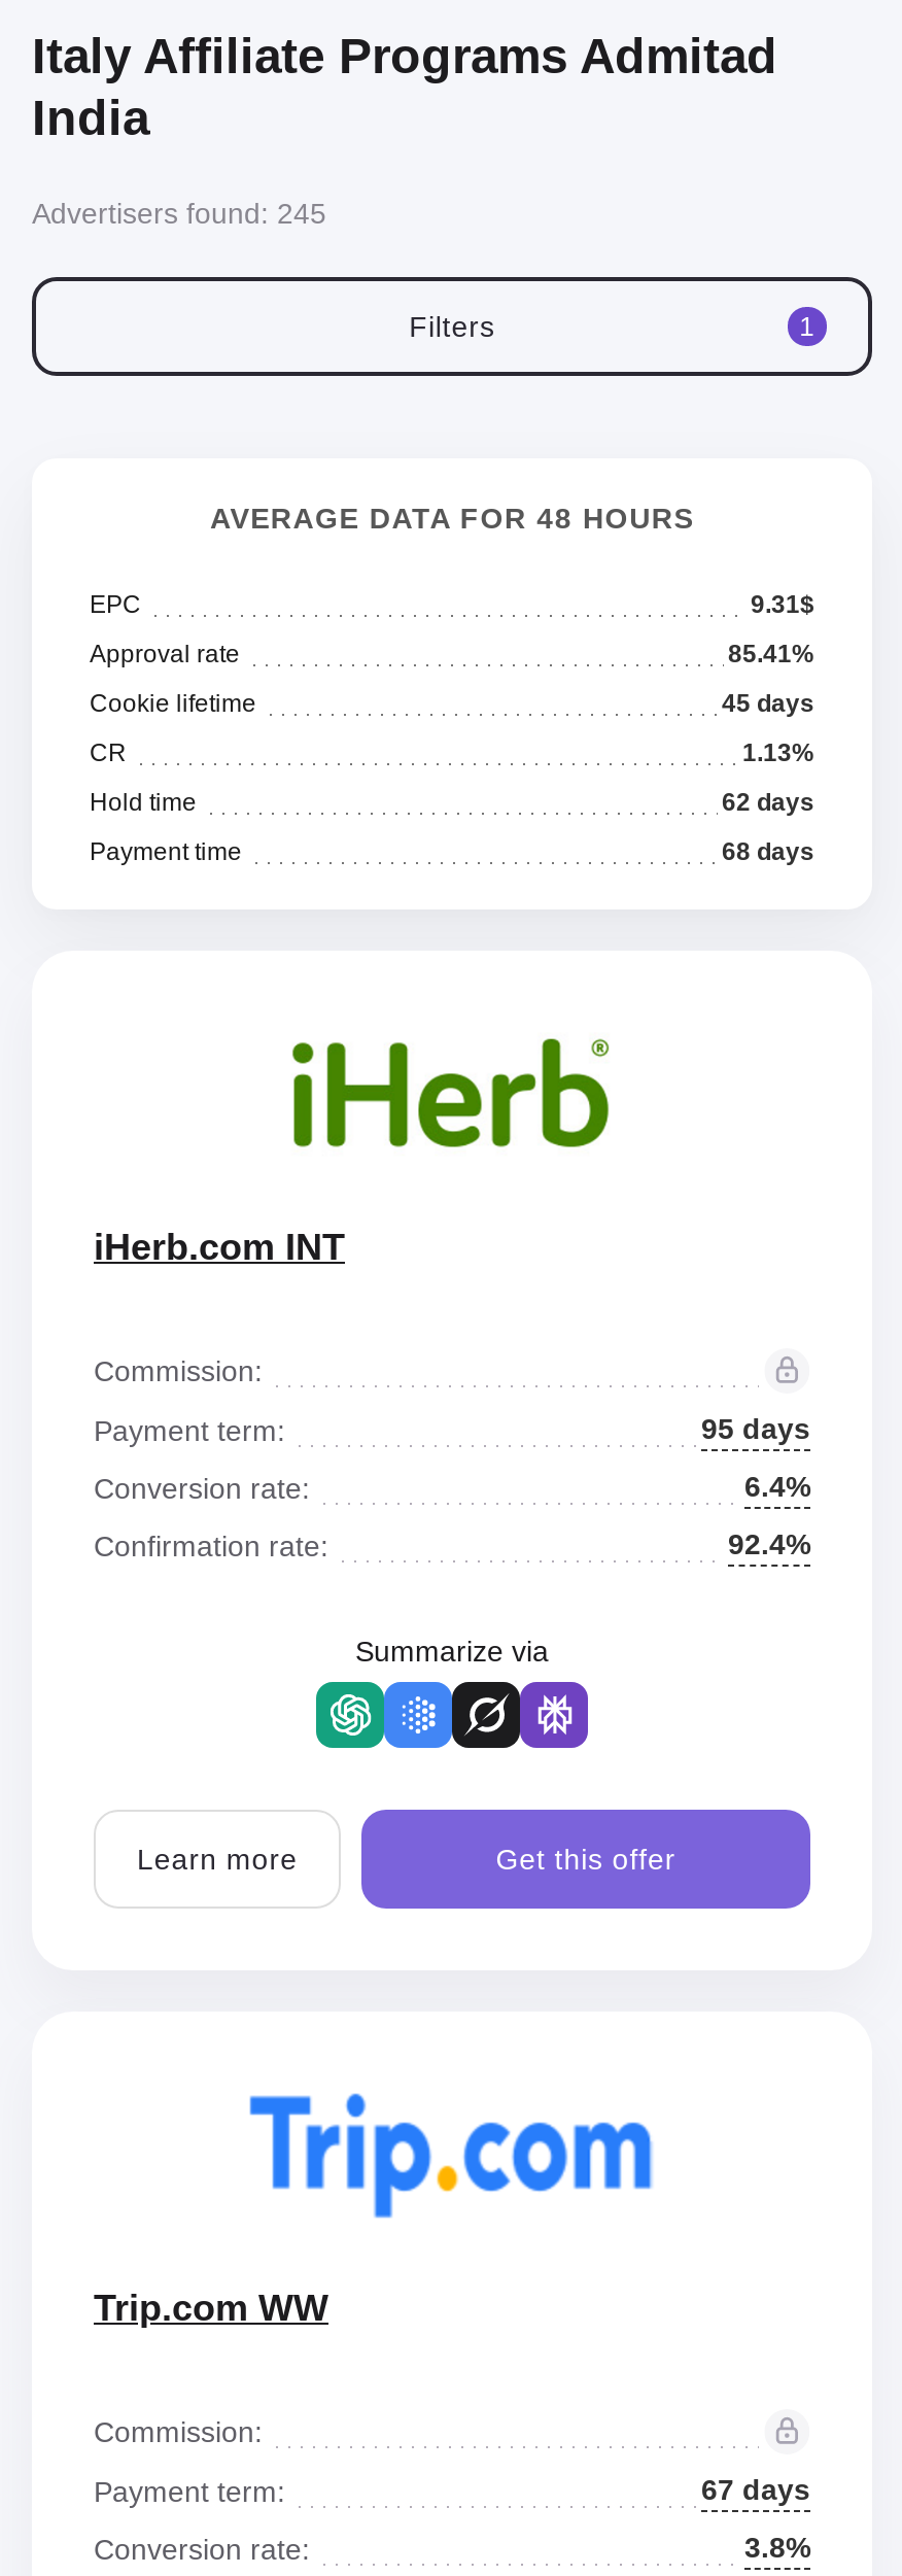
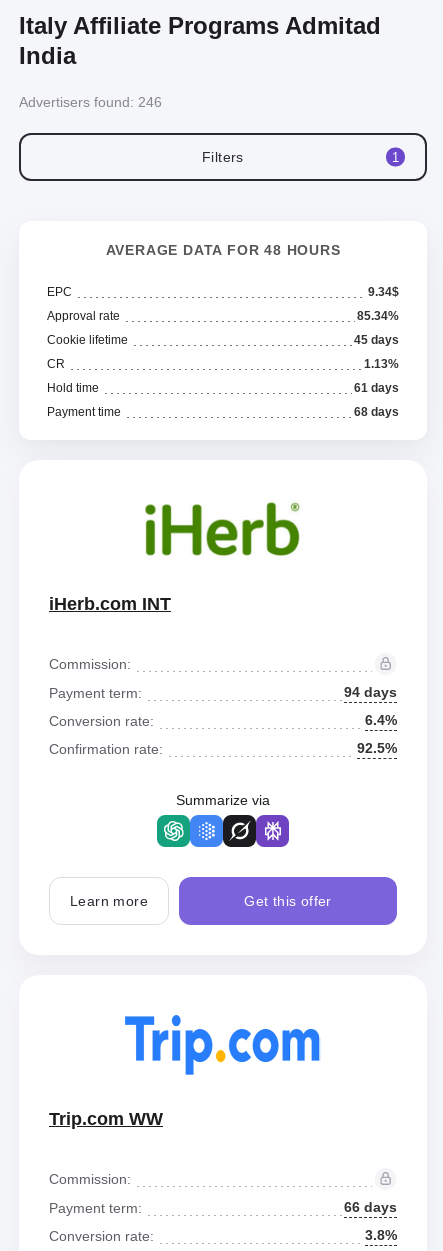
[32,197,326,230] Advertisers found: 245 -> [19,94,162,110] Advertisers found: 246
[751,590,814,619] 9.31$ -> [368,285,399,299] 9.34$
[728,640,814,668] 85.41% -> [357,309,399,323] 85.34%
[722,788,814,817] 62 days -> [354,381,399,395] 61 days
[701,1412,810,1445] 95 days -> [344,684,397,700] 94 days
[728,1527,810,1560] 92.4% -> [357,740,397,756] 92.5%
[701,2473,810,2506] 67 days -> [344,1199,397,1215] 66 days

